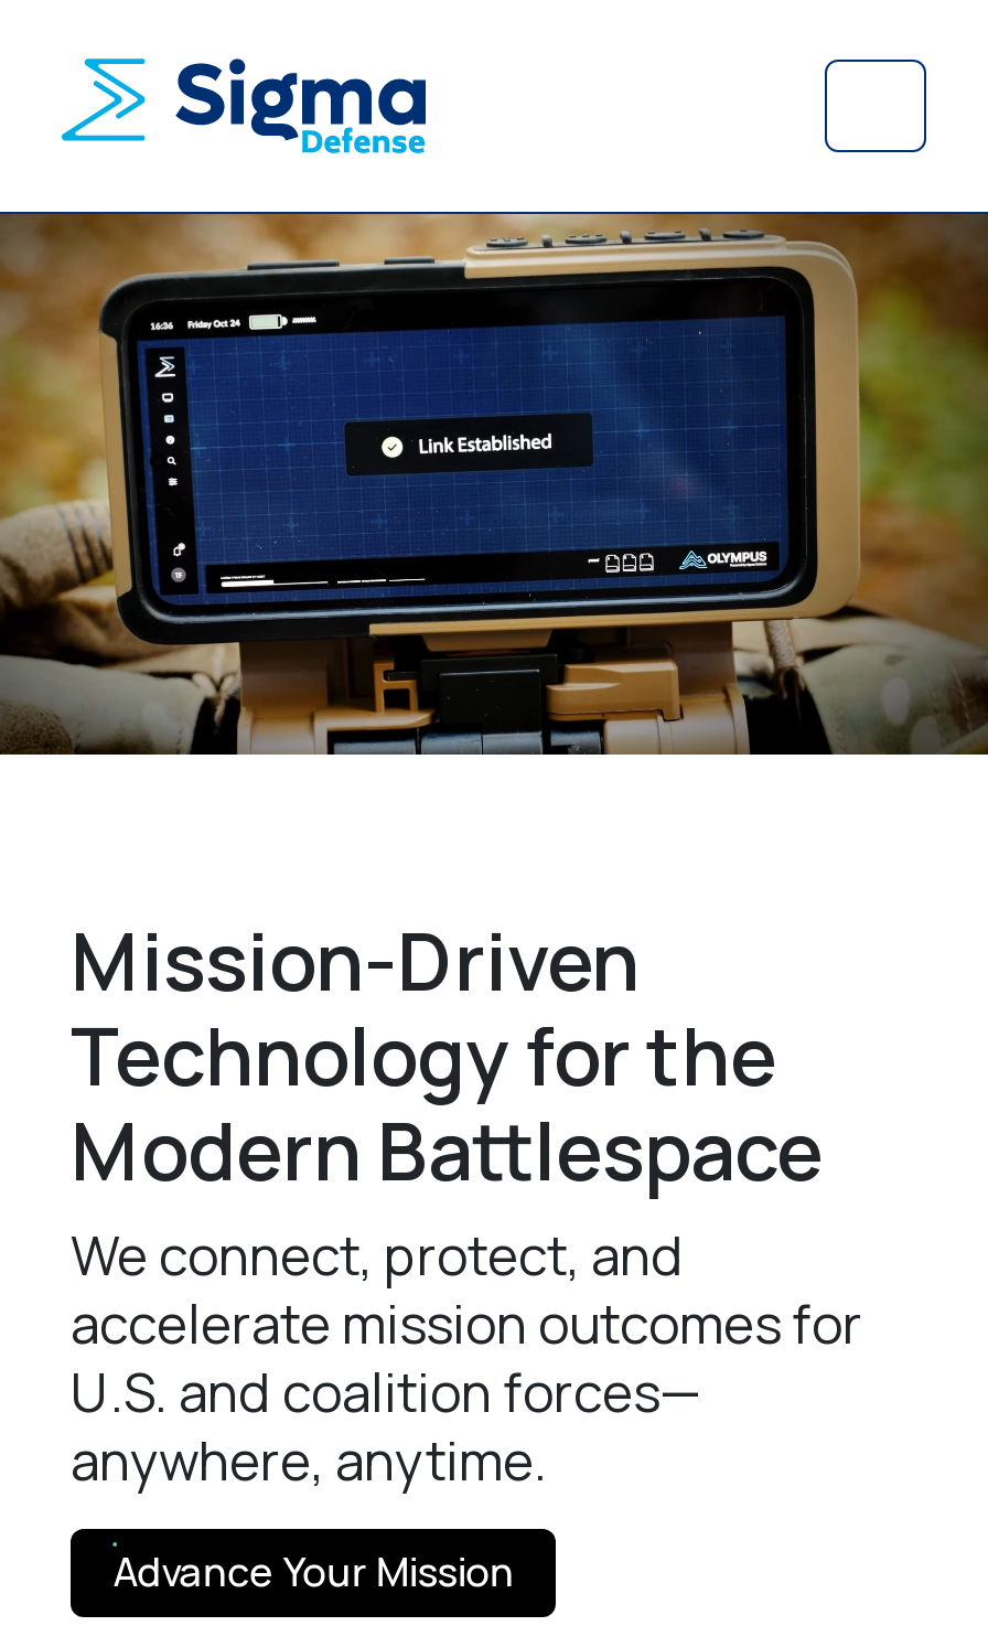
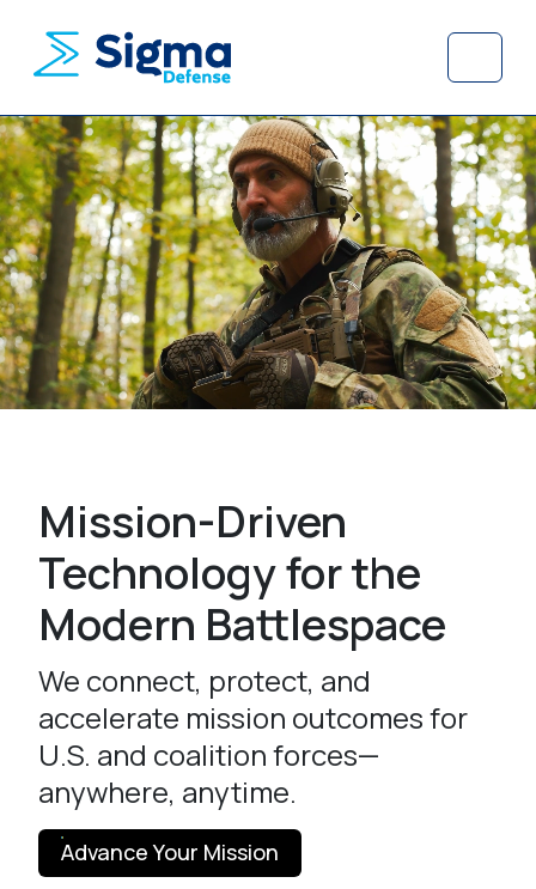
[7,212,981,757] [image] -> [4,115,532,410] [image]

